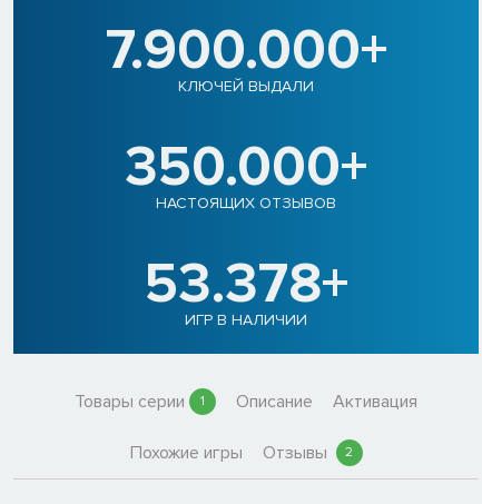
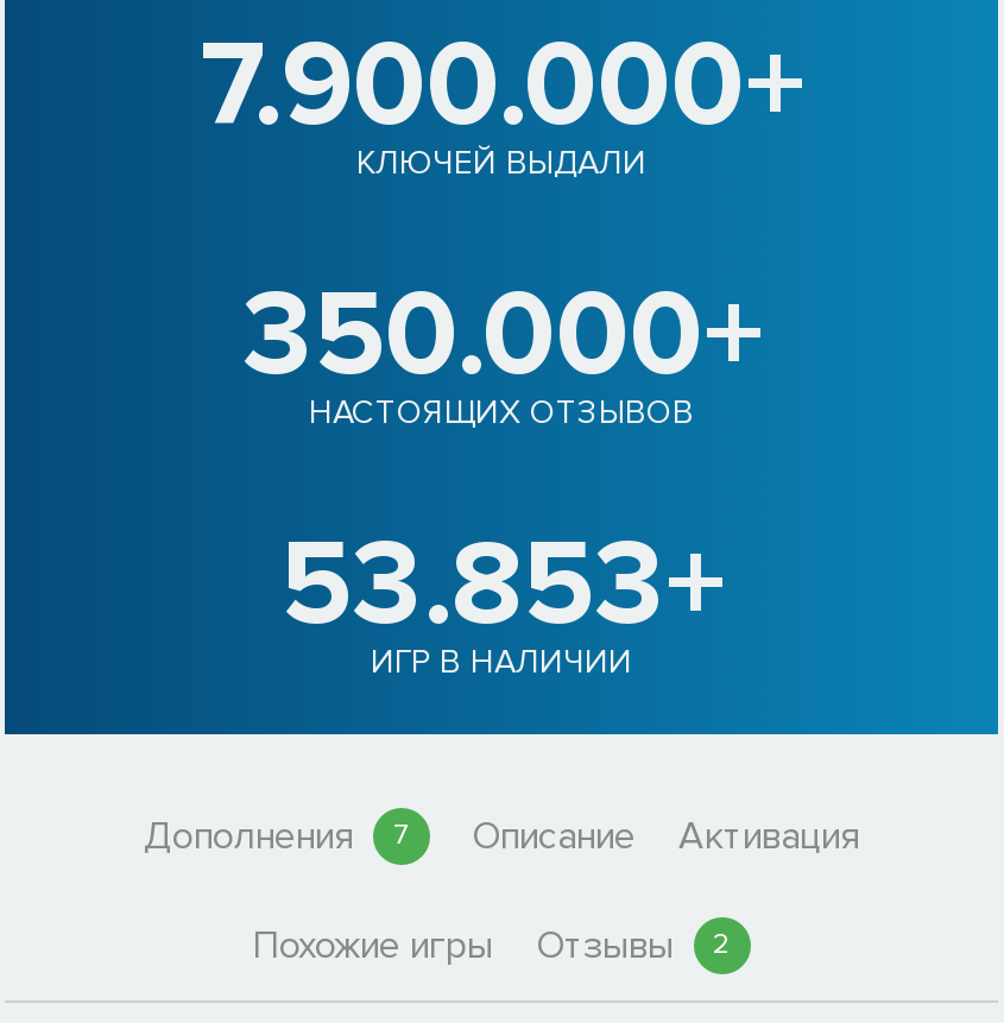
[144,251,348,319] 53.378+ -> [280,512,722,657] 53.853+
[75,391,205,413] Товары серии | 1 -> [144,811,408,859] Дополнения | 7

